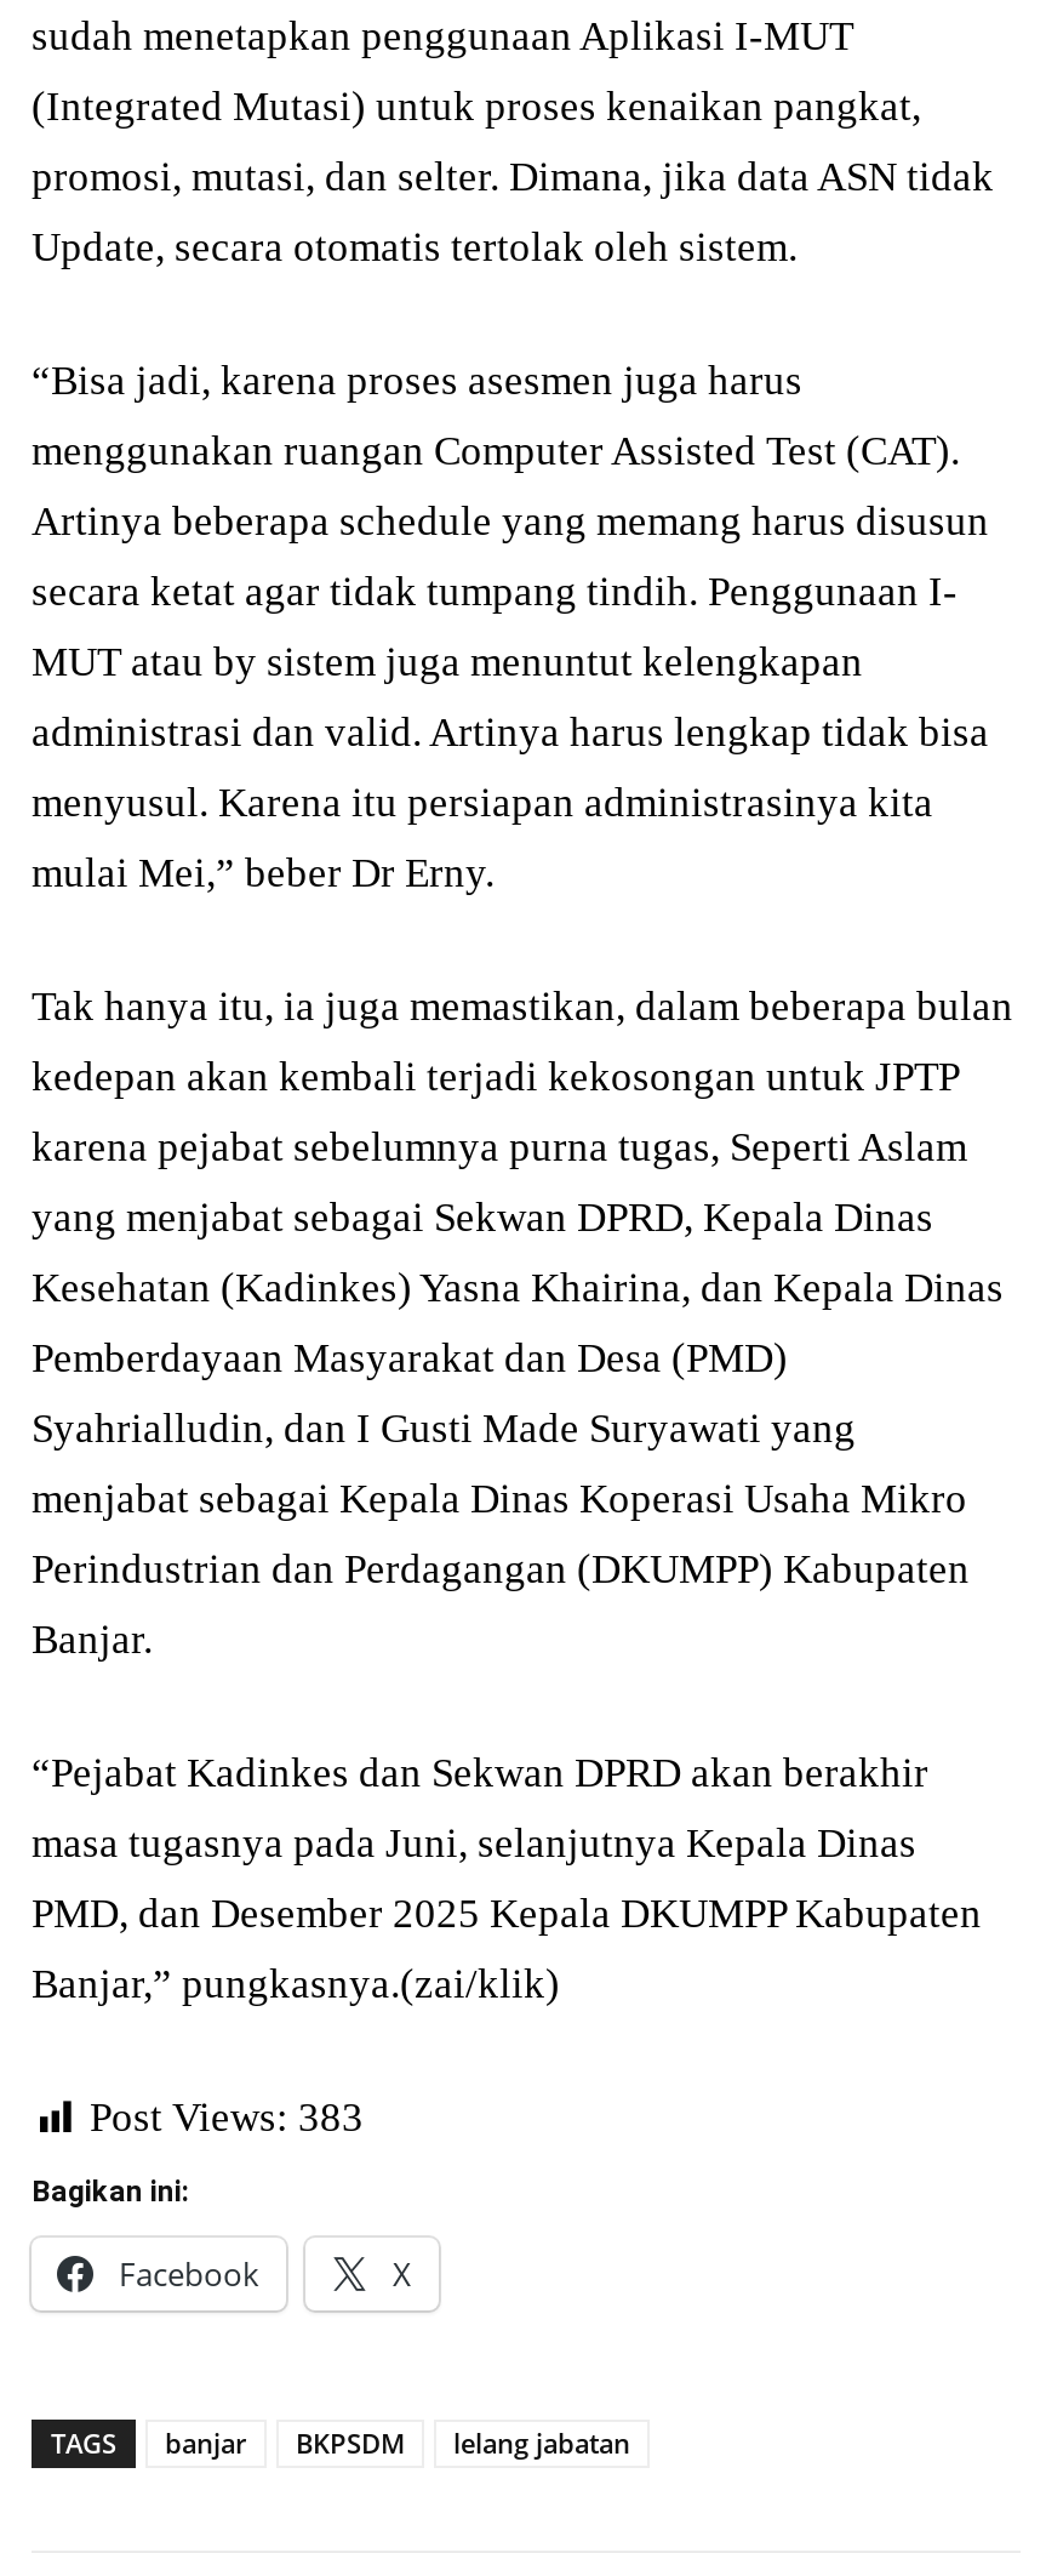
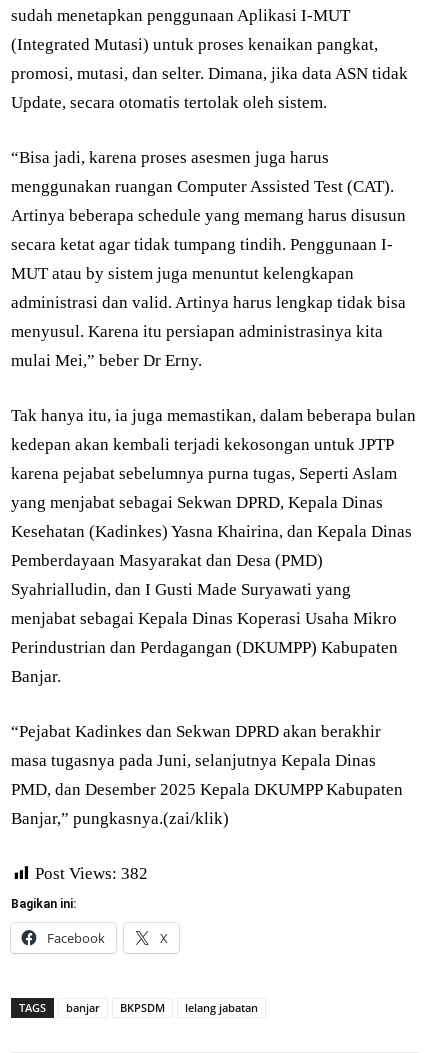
[90,2094,364,2140] Post Views: 383 -> [35,864,148,883] Post Views: 382

